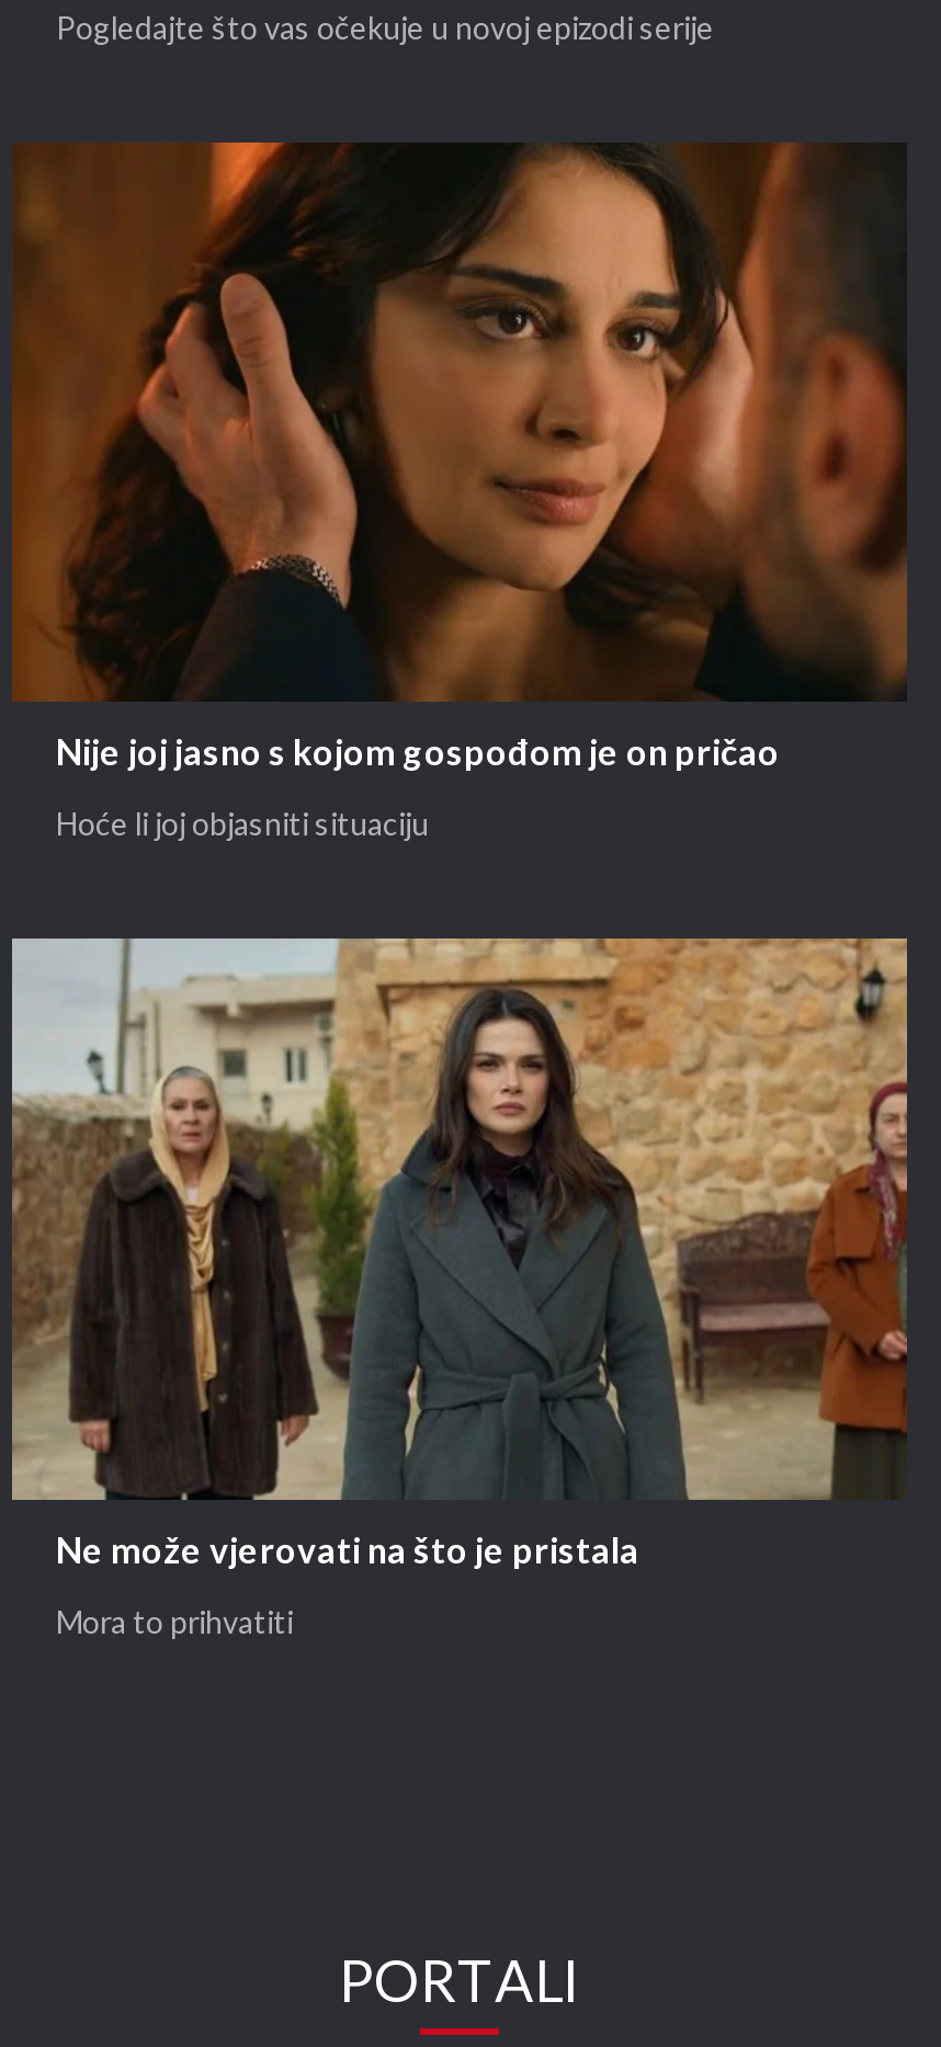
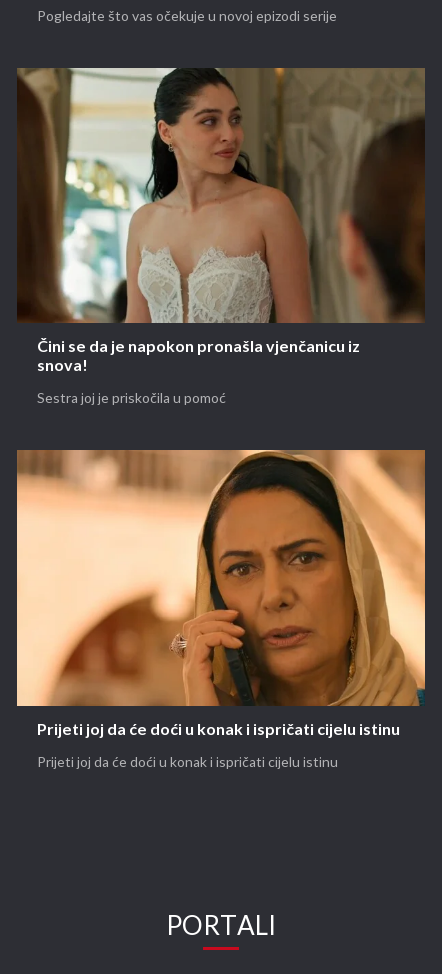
[12,140,907,777] [image] | Nije joj jasno s kojom gospođom je on pričao -> [17,67,425,376] [image] | Čini se da je napokon pronašla vjenčanicu iz | snova!
[56,807,429,845] Hoće li joj objasniti situaciju -> [37,390,226,407] Sestra joj je priskočila u pomoć
[10,936,909,1574] [image] | Ne može vjerovati na što je pristala -> [16,449,426,740] [image] | Prijeti joj da će doći u konak i ispričati cijelu istinu
[56,1605,293,1642] Mora to prihvatiti -> [37,754,338,771] Prijeti joj da će doći u konak i ispričati cijelu istinu

